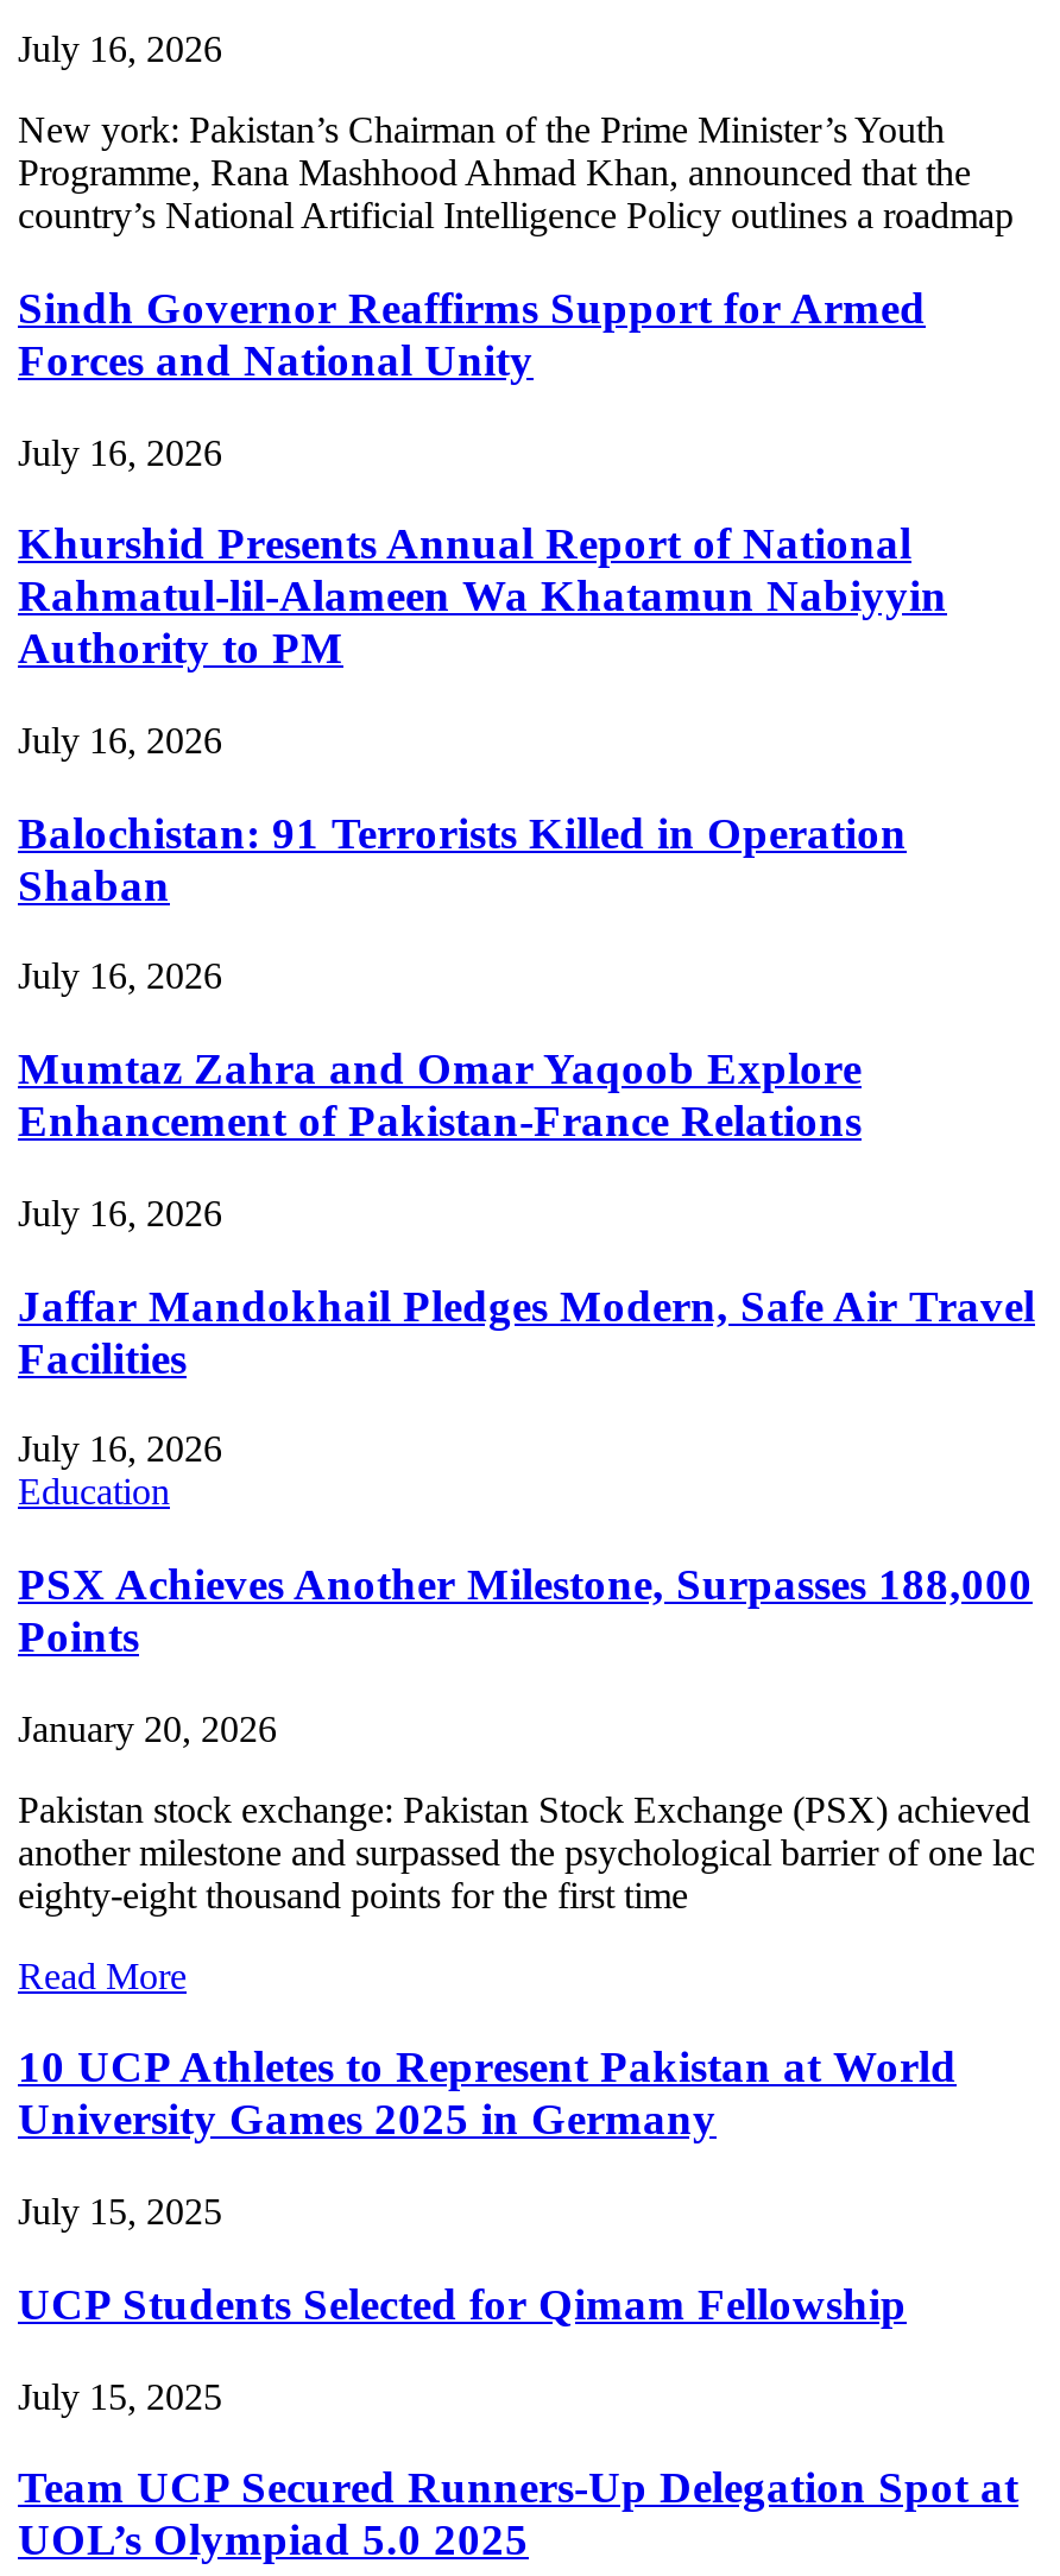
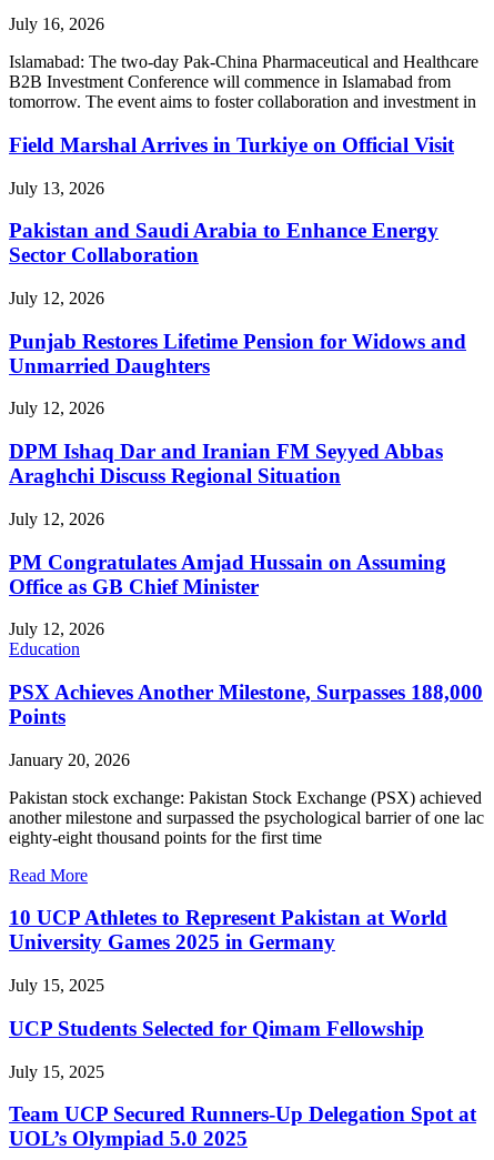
[18,110,1014,235] New york: Pakistan’s Chairman of the Prime Minister’s Youth | Programme, Rana Mashhood Ahmad Khan, announced that the | country’s National Artificial Intelligence Policy outlines a roadmap -> [9,52,478,111] Islamabad: The two-day Pak-China Pharmaceutical and Healthcare | B2B Investment Conference will commence in Islamabad from | tomorrow. The event aims to foster collaboration and investment in
[18,282,926,384] Sindh Governor Reaffirms Support for Armed | Forces and National Unity -> [9,133,454,156] Field Marshal Arrives in Turkiye on Official Visit
[18,431,222,472] July 16, 2026 -> [9,178,104,197] July 13, 2026
[18,519,947,673] Khurshid Presents Annual Report of National | Rahmatul-lil-Alameen Wa Khatamun Nabiyyin | Authority to PM -> [9,219,438,267] Pakistan and Saudi Arabia to Enhance Energy | Sector Collaboration
[18,720,222,760] July 16, 2026 -> [9,289,104,307] July 12, 2026
[18,807,907,909] Balochistan: 91 Terrorists Killed in Operation | Shaban -> [9,329,466,377] Punjab Restores Lifetime Pension for Widows and | Unmarried Daughters
[18,956,222,997] July 16, 2026 -> [9,399,104,418] July 12, 2026
[18,1043,862,1146] Mumtaz Zahra and Omar Yaqoob Explore | Enhancement of Pakistan-France Relations -> [9,440,443,487] DPM Ishaq Dar and Iranian FM Seyyed Abbas | Araghchi Discuss Regional Situation
[18,1192,222,1233] July 16, 2026 -> [9,509,104,528] July 12, 2026
[18,1280,1035,1382] Jaffar Mandokhail Pledges Modern, Safe Air Travel | Facilities -> [9,550,446,598] PM Congratulates Amjad Hussain on Assuming | Office as GB Chief Minister
[18,1429,222,1469] July 16, 2026 -> [9,620,104,639] July 12, 2026

